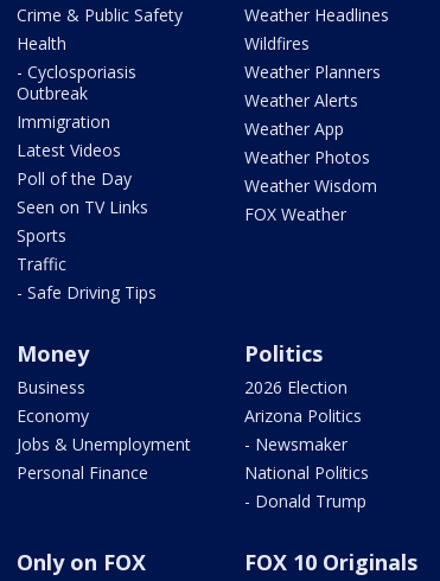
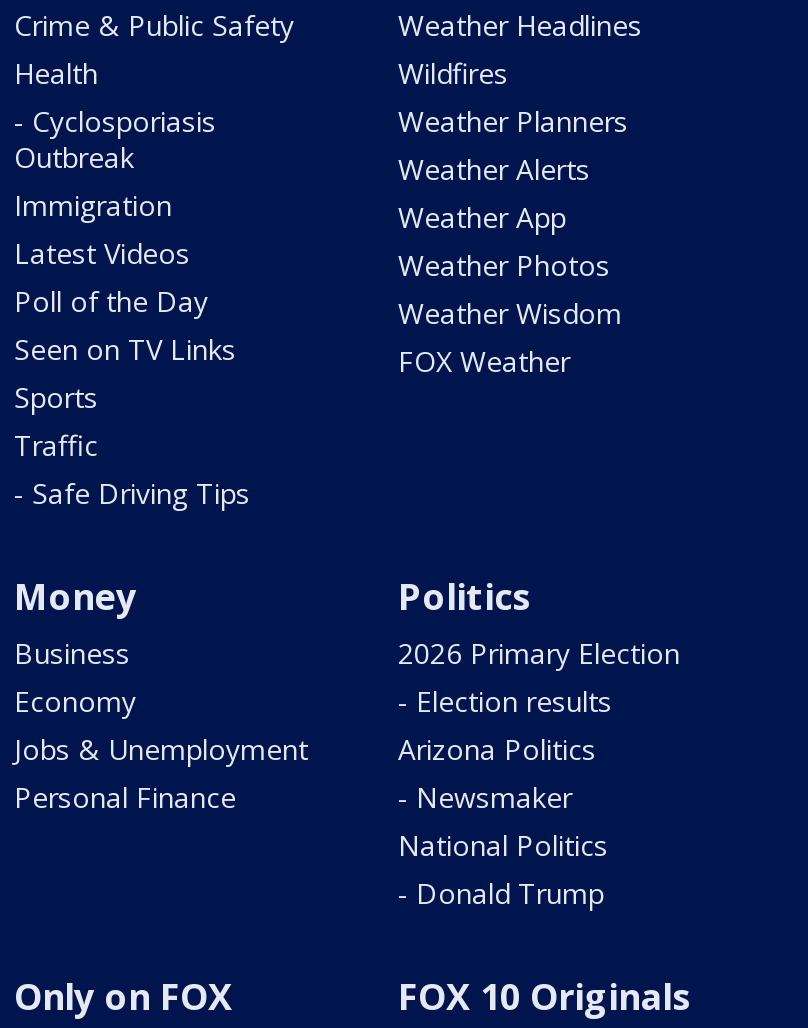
[244,376,347,398] 2026 Election -> [398,634,680,720] 2026 Primary Election | - Election results

